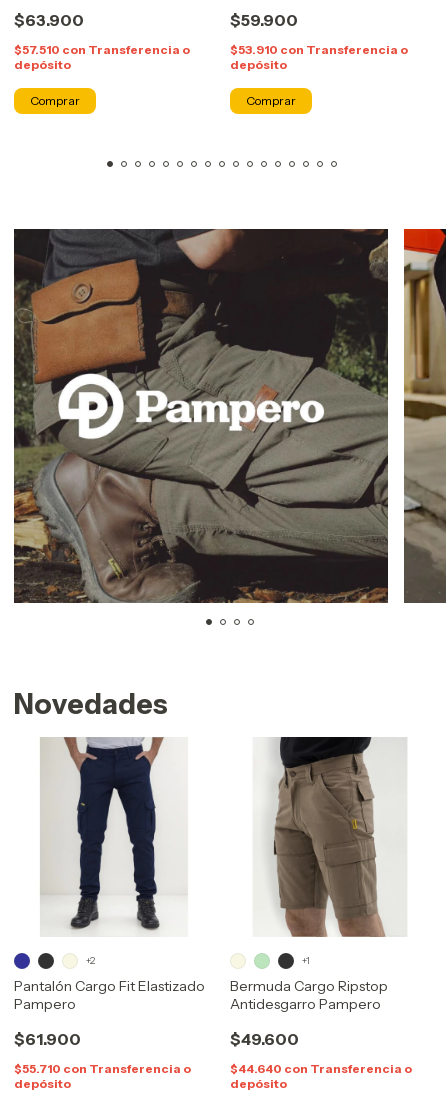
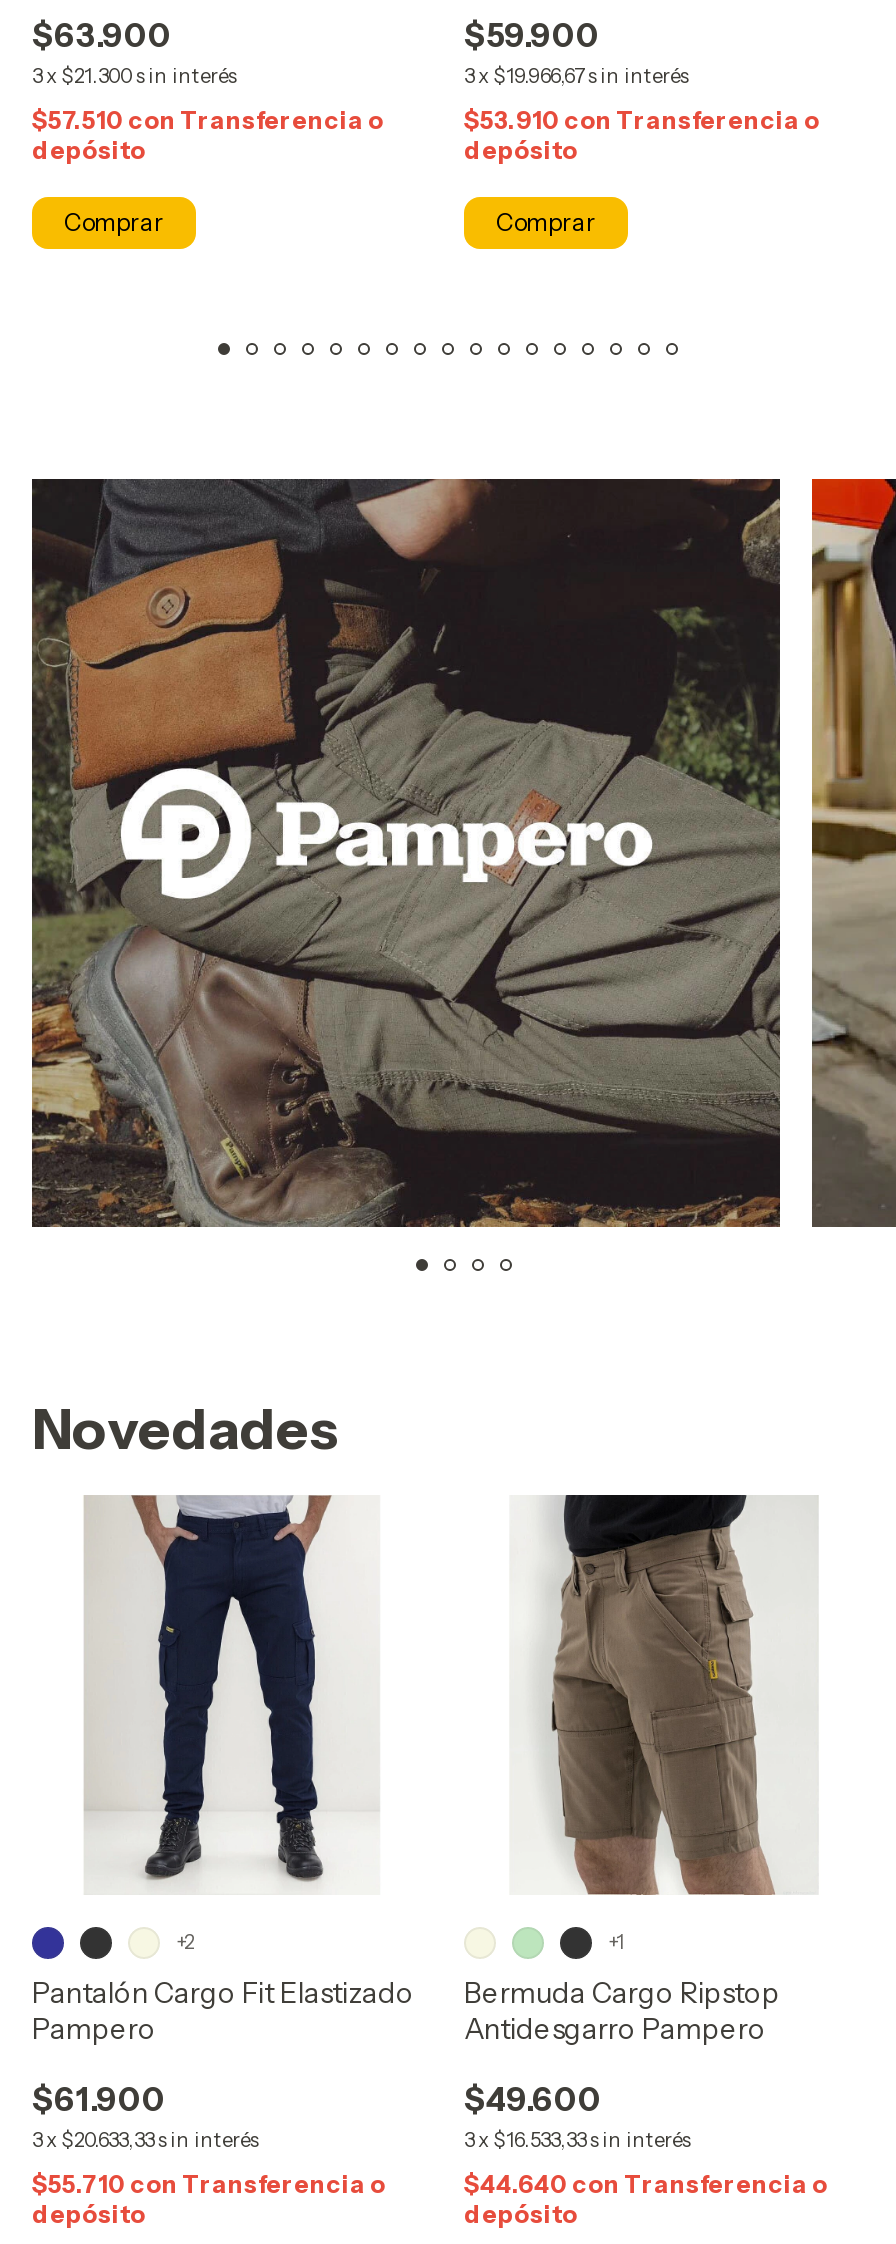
none -> [32,64,240,90] 3 x $21.300 sin interés
none -> [464,64,692,90] 3 x $19.966,67 sin interés
none -> [32,2127,262,2153] 3 x $20.633,33 sin interés
none -> [464,2127,694,2153] 3 x $16.533,33 sin interés

